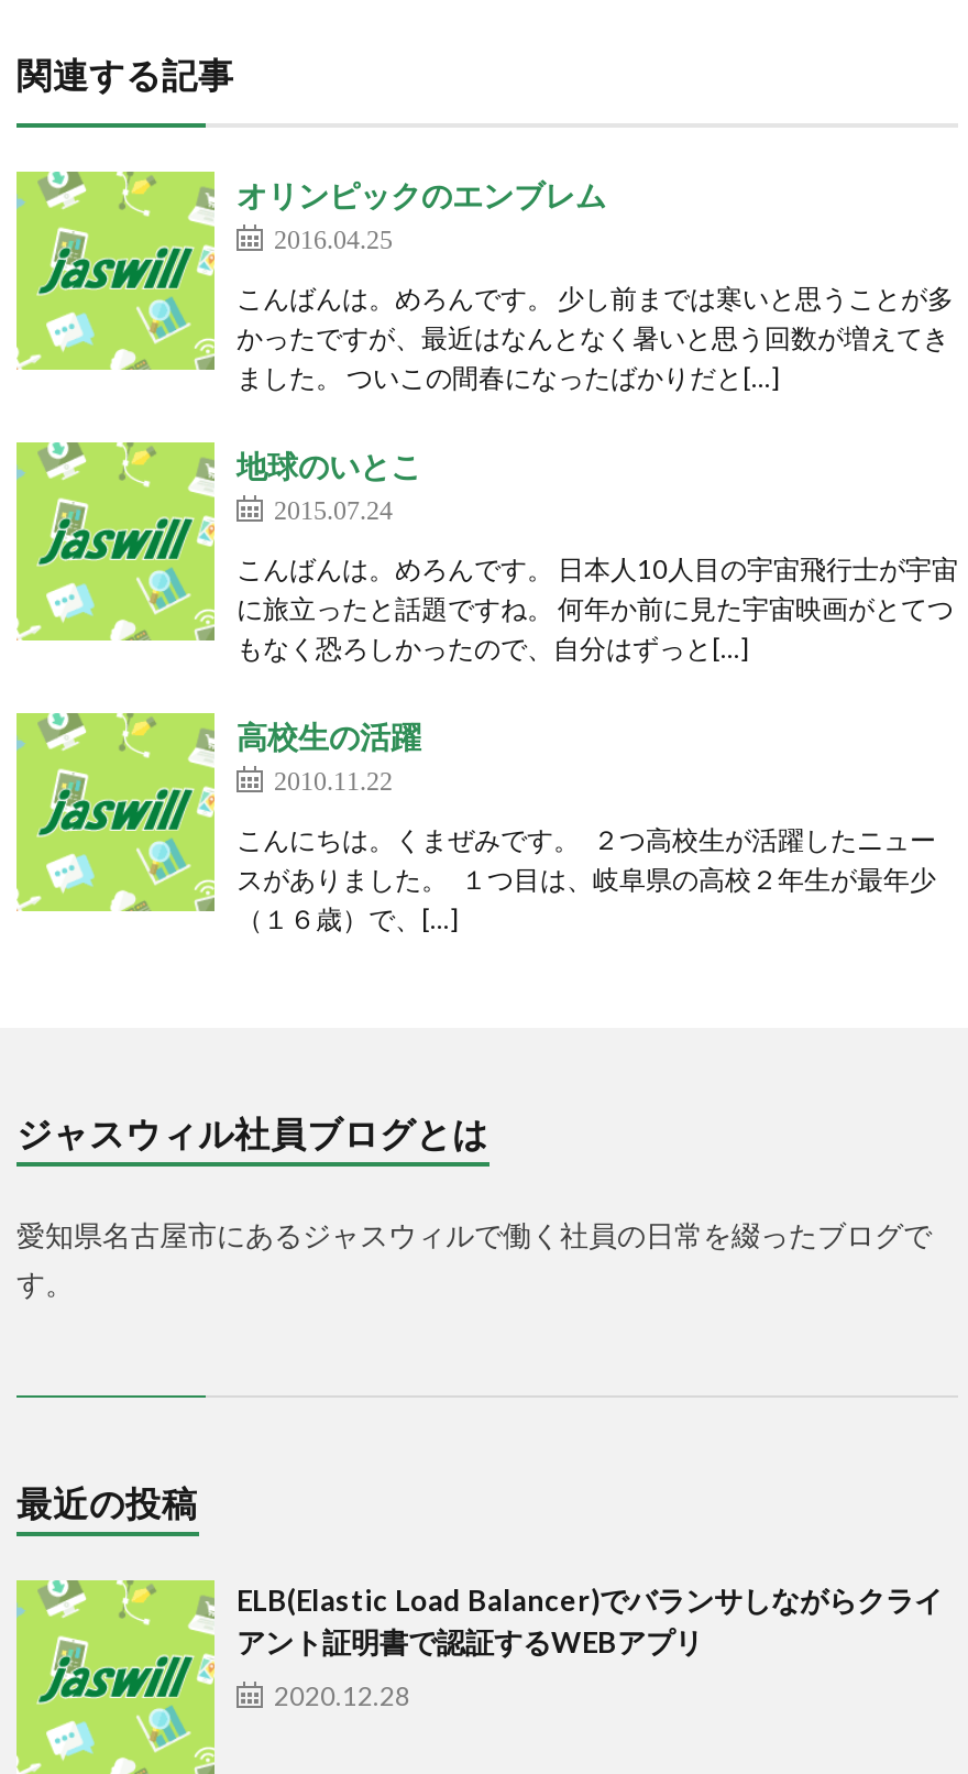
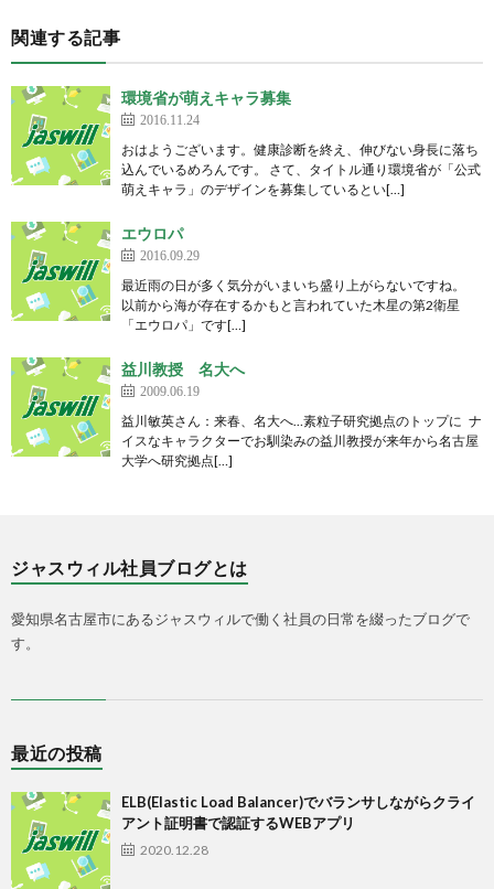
[237,175,606,250] オリンピックのエンブレム | 2016.04.25 -> [121,88,291,125] 環境省が萌えキャラ募集 | 2016.11.24
[237,281,954,393] こんばんは。めろんです。 少し前までは寒いと思うことが多 | かったですが、最近はなんとなく暑いと思う回数が増えてき | ました。 ついこの間春になったばかりだと[…] -> [121,141,481,197] おはようございます。健康診断を終え、伸びない身長に落ち | 込んでいるめろんです。 さて、タイトル通り環境省が「公式 | 萌えキャラ」のデザインを募集しているとい[…]
[237,446,421,521] 地球のいとこ | 2015.07.24 -> [121,223,200,261] エウロパ | 2016.09.29
[237,552,958,664] こんばんは。めろんです。 日本人10人目の宇宙飛行士が宇宙 | に旅立ったと話題ですね。 何年か前に見た宇宙映画がとてつ | もなく恐ろしかったので、自分はずっと[…] -> [121,276,474,333] 最近雨の日が多く気分がいまいち盛り上がらないですね。 | 以前から海が存在するかもと言われていた木星の第2衛星 | 「エウロパ」です[…]
[237,717,421,791] 高校生の活躍 | 2010.11.22 -> [121,359,245,397] 益川教授 名大へ | 2009.06.19
[237,822,936,935] こんにちは。くまぜみです。 ２つ高校生が活躍したニュー | スがありました。 １つ目は、岐阜県の高校２年生が最年少 | （１６歳）で、[…] -> [121,412,482,468] 益川敏英さん：来春、名大へ…素粒子研究拠点のトップに ナ | イスなキャラクターでお馴染みの益川教授が来年から名古屋 | 大学へ研究拠点[…]

